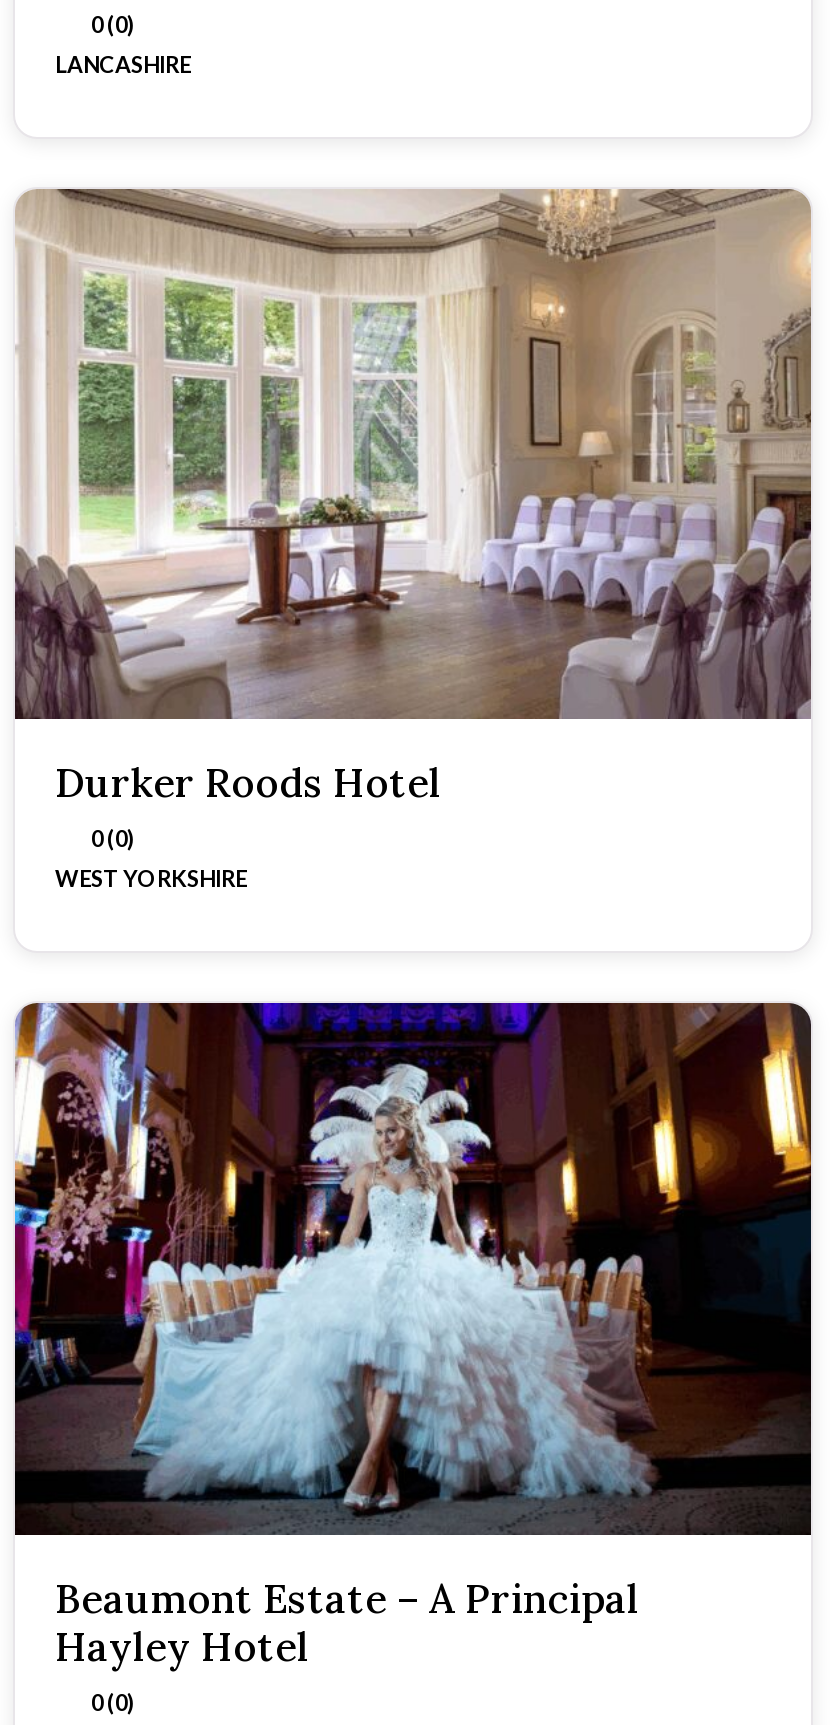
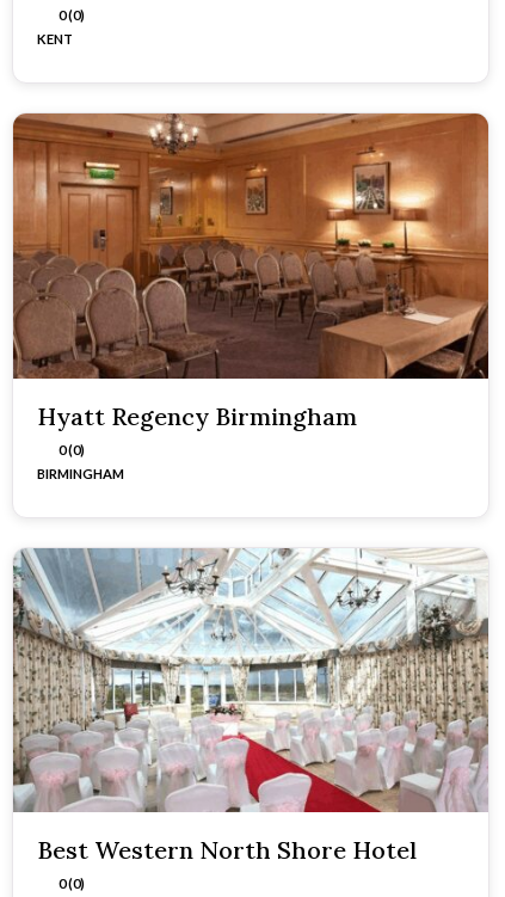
[55,51,191,77] LANCASHIRE -> [37,32,73,47] KENT
[15,188,811,808] [image] | Durker Roods Hotel -> [12,112,488,431] [image] | Hyatt Regency Birmingham
[55,866,247,892] WEST YORKSHIRE -> [37,465,124,481] BIRMINGHAM
[13,1002,813,1670] [image] | Beaumont Estate – A Principal | Hayley Hotel -> [12,548,489,864] [image] | Best Western North Shore Hotel

